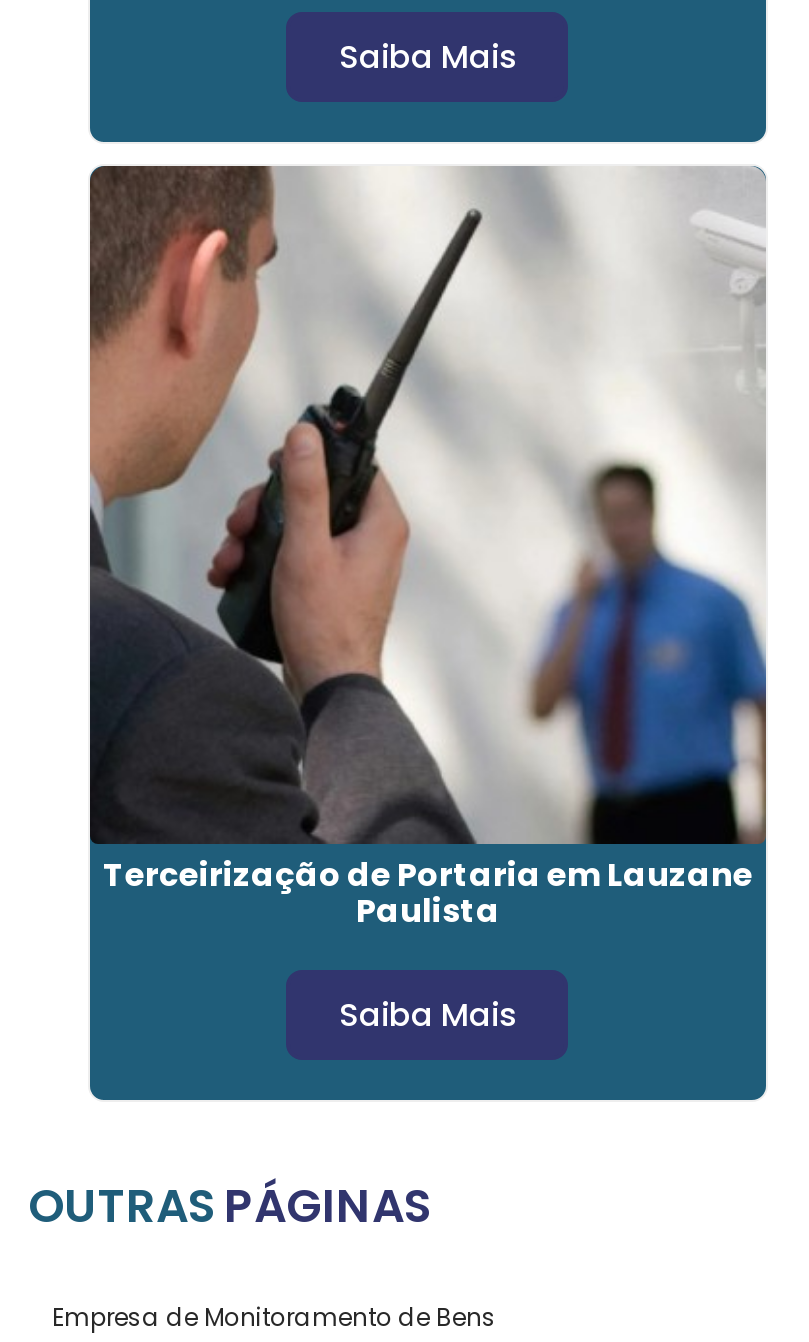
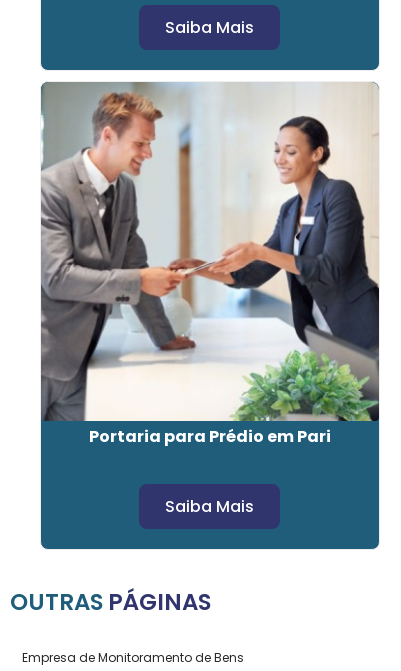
[88,166,768,933] [image] | Terceirização de Portaria em Lauzane | Paulista -> [40,81,380,447] [image] | Portaria para Prédio em Pari

